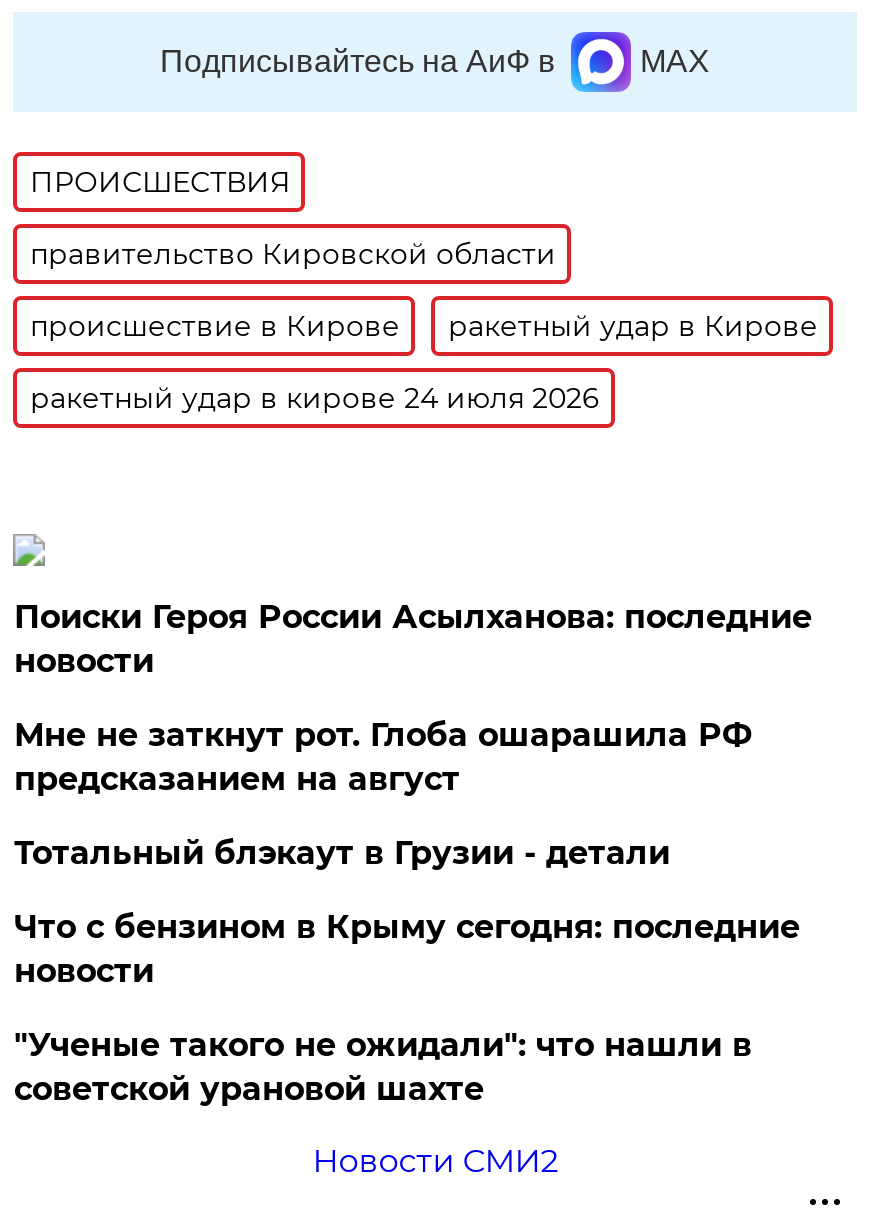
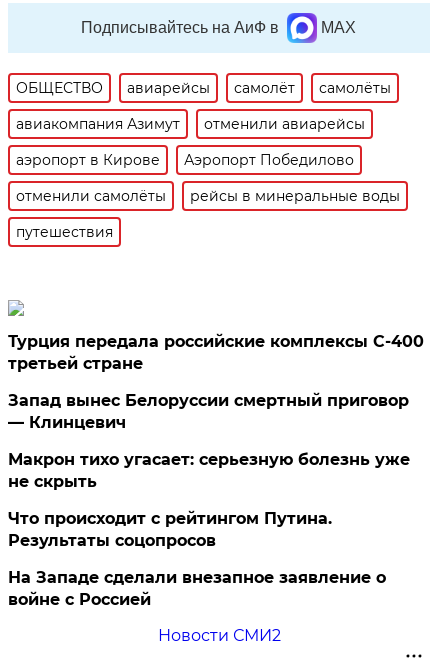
[30,164,818,416] ПРОИСШЕСТВИЯ | правительство Кировской области | происшествие в Кирове | ракетный удар в Кирове | ракетный удар в кирове 24 июля 2026 -> [16,79,400,241] ОБЩЕСТВО | авиарейсы | самолёт | самолёты | авиакомпания Азимут | отменили авиарейсы | аэропорт в Кирове | Аэропорт Победилово | отменили самолёты | рейсы в минеральные воды | путешествия
[14,598,812,1108] Поиски Героя России Асылханова: последние | новости | Мне не заткнут рот. Глоба ошарашила РФ | предсказанием на август | Тотальный блэкаут в Грузии - детали | Что с бензином в Крыму сегодня: последние | новости | "Ученые такого не ожидали": что нашли в | советской урановой шахте -> [8,332,424,609] Турция передала российские комплексы С-400 | третьей стране | Запад вынес Белоруссии смертный приговор | — Клинцевич | Макрон тихо угасает: серьезную болезнь уже | не скрыть | Что происходит с рейтингом Путина. | Результаты соцопросов | На Западе сделали внезапное заявление о | войне с Россией

